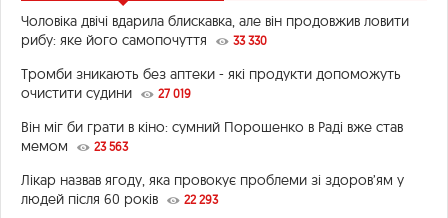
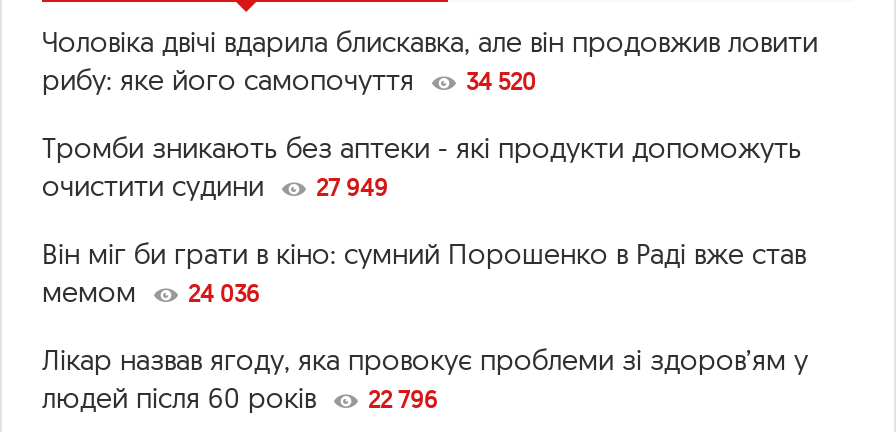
[21,31,267,49] рибу: яке його самопочуття 33 330 -> [42,62,536,98] рибу: яке його самопочуття 34 520
[21,84,191,102] очистити судини 27 019 -> [42,168,388,204] очистити судини 27 949
[21,137,128,155] мемом 23 563 -> [42,274,260,310] мемом 24 036
[21,190,218,208] людей після 60 років 22 293 -> [42,380,438,416] людей після 60 років 22 796

